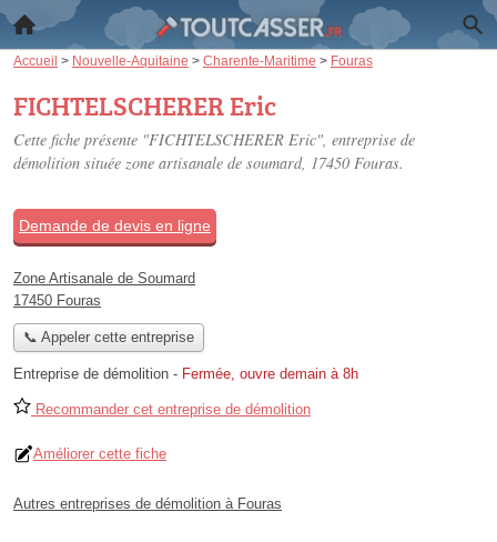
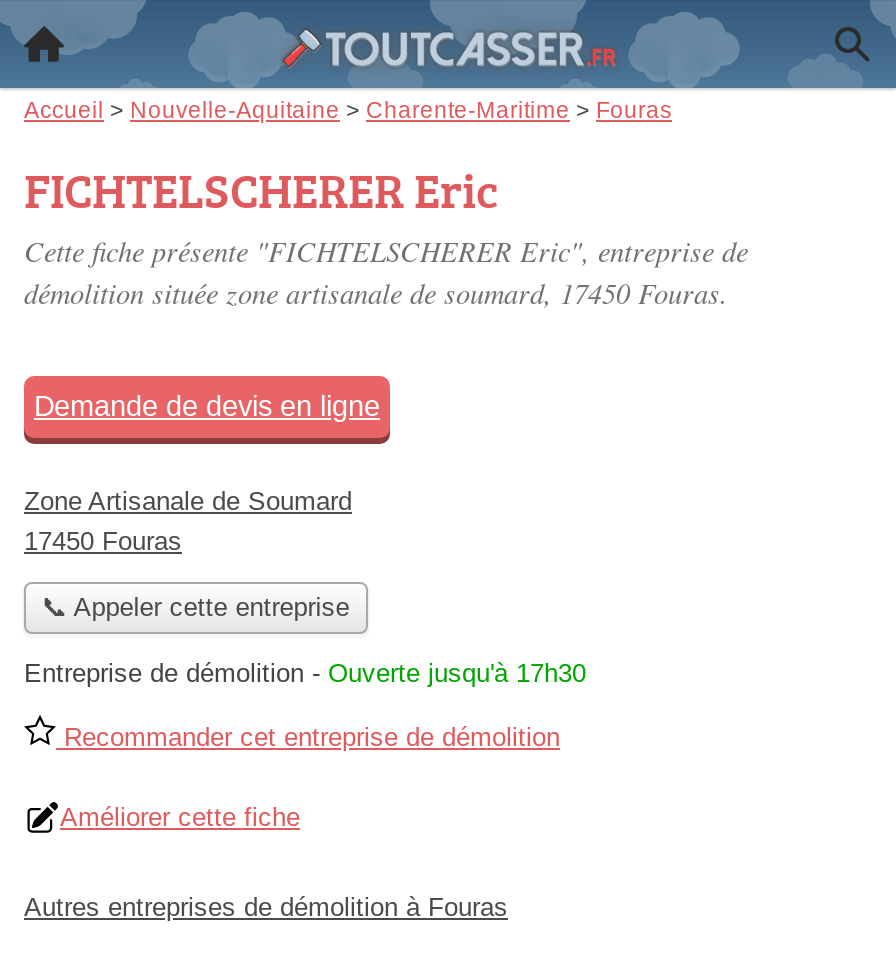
[13,366,358,383] Entreprise de démolition - Fermée, ouvre demain à 8h -> [24,659,586,689] Entreprise de démolition - Ouverte jusqu'à 17h30

